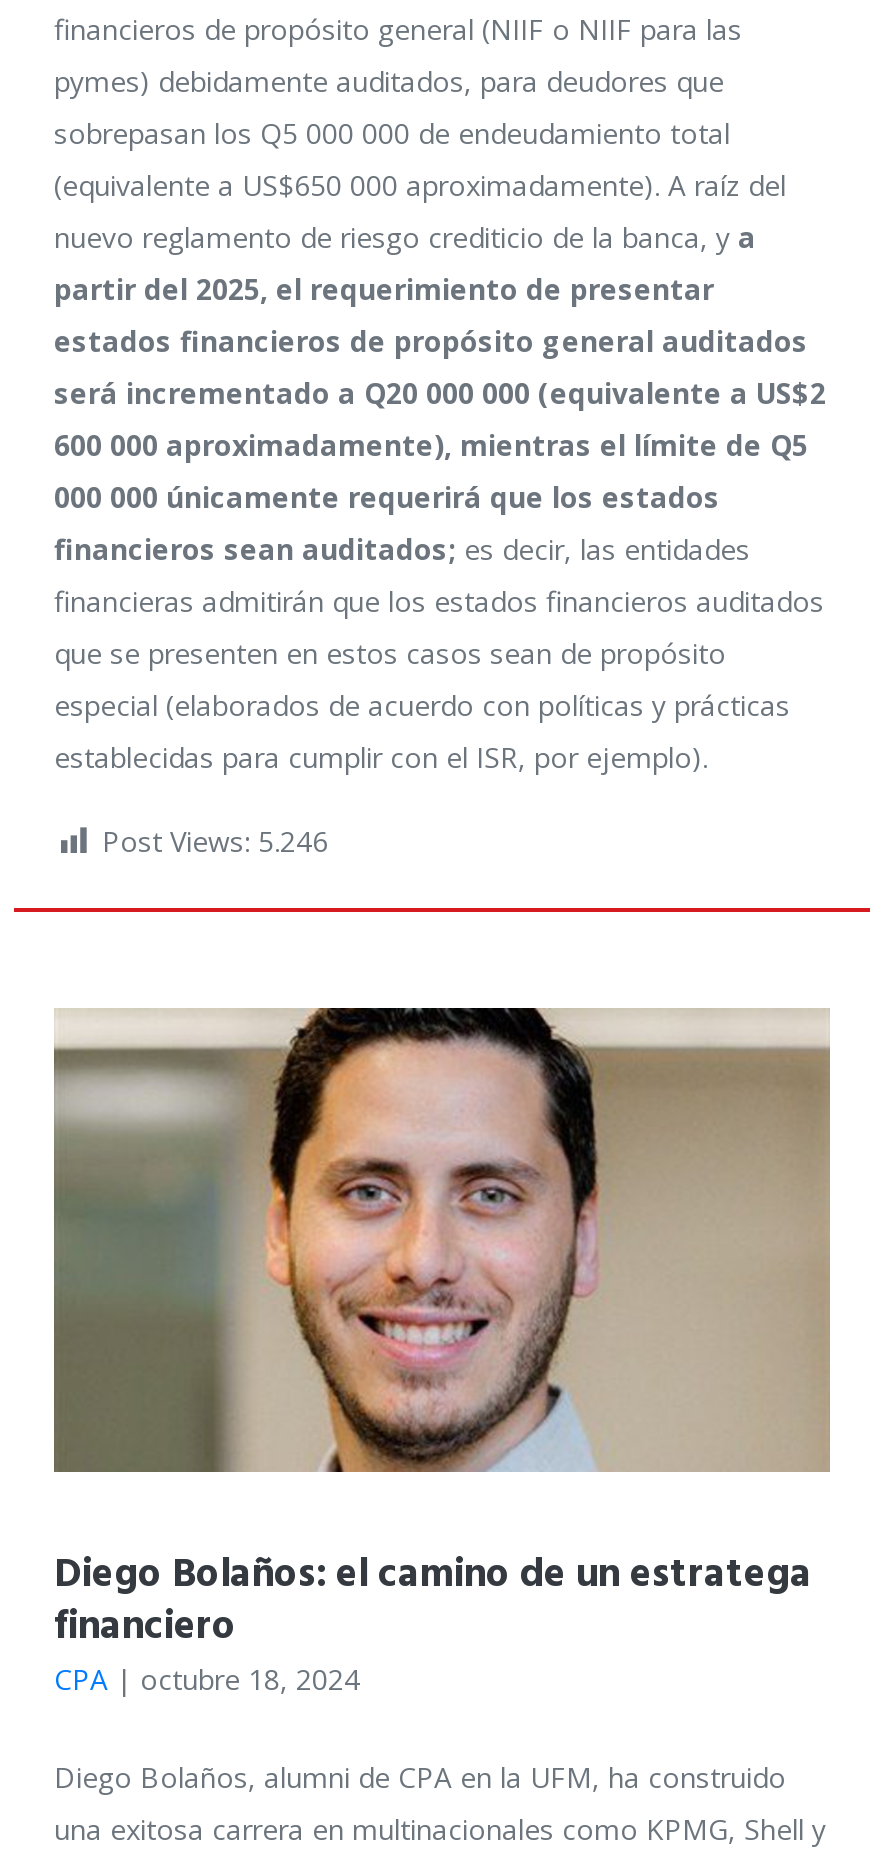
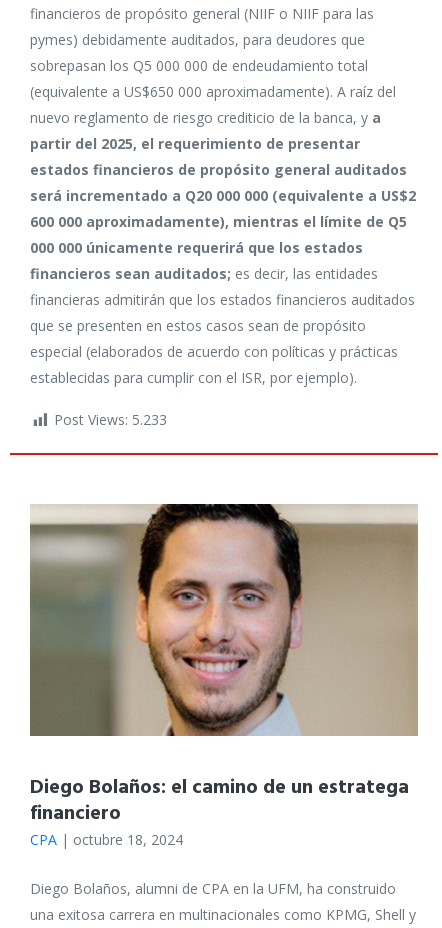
[102,821,328,859] Post Views: 5.246 -> [54,410,167,429] Post Views: 5.233

